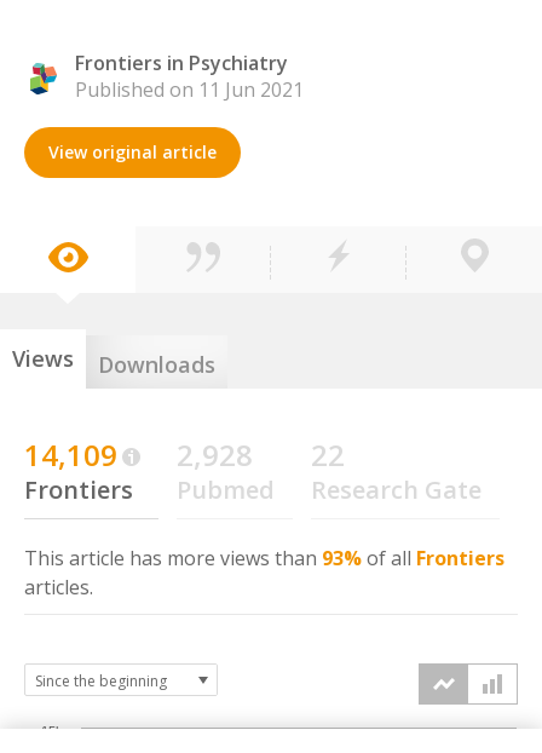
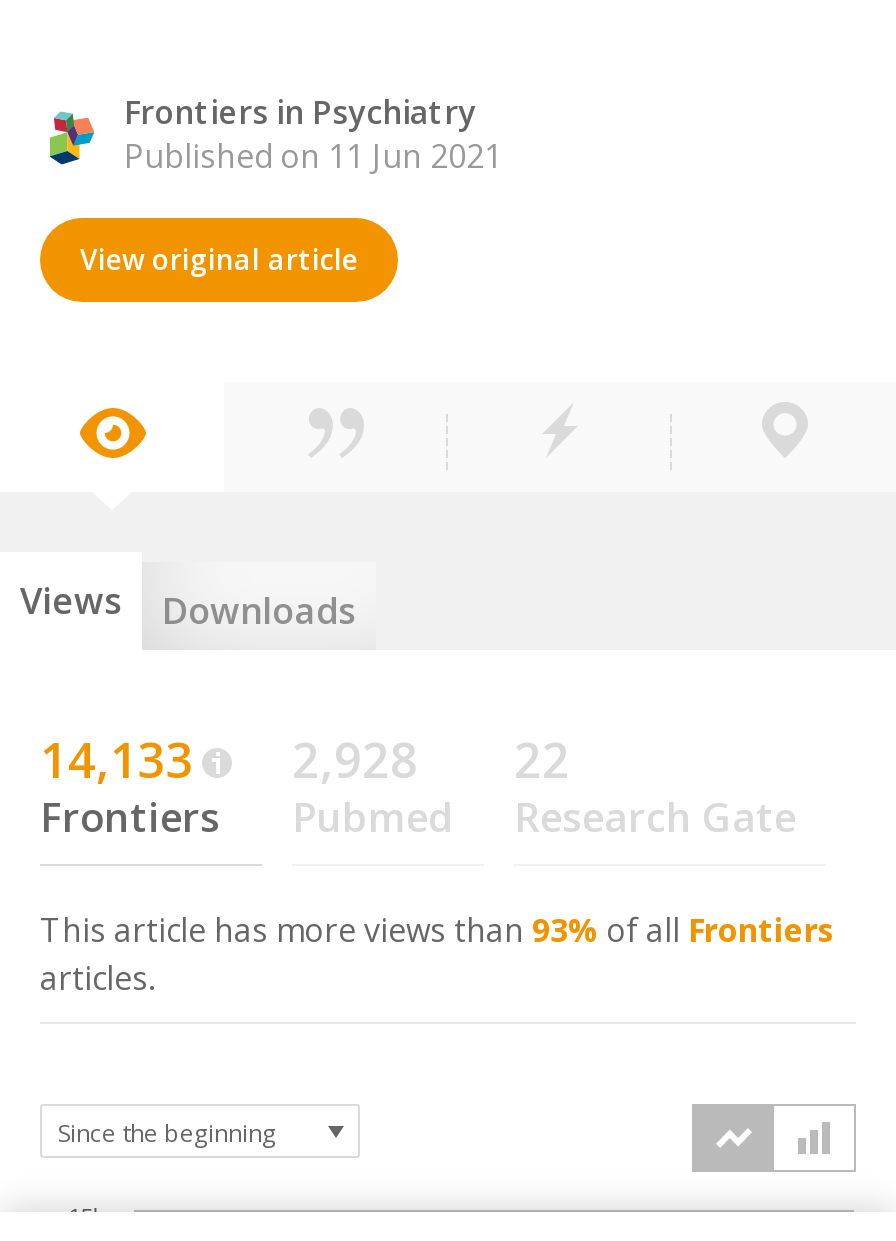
[24,435,117,475] 14,109 -> [40,726,194,792] 14,133

